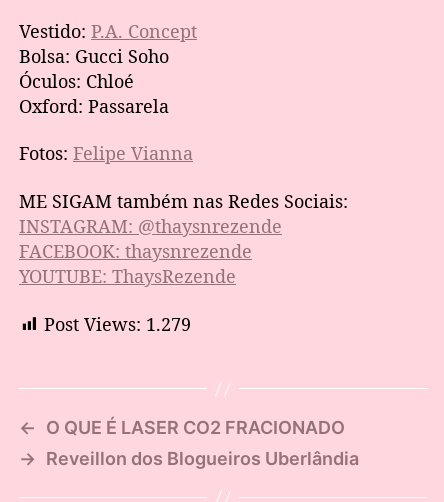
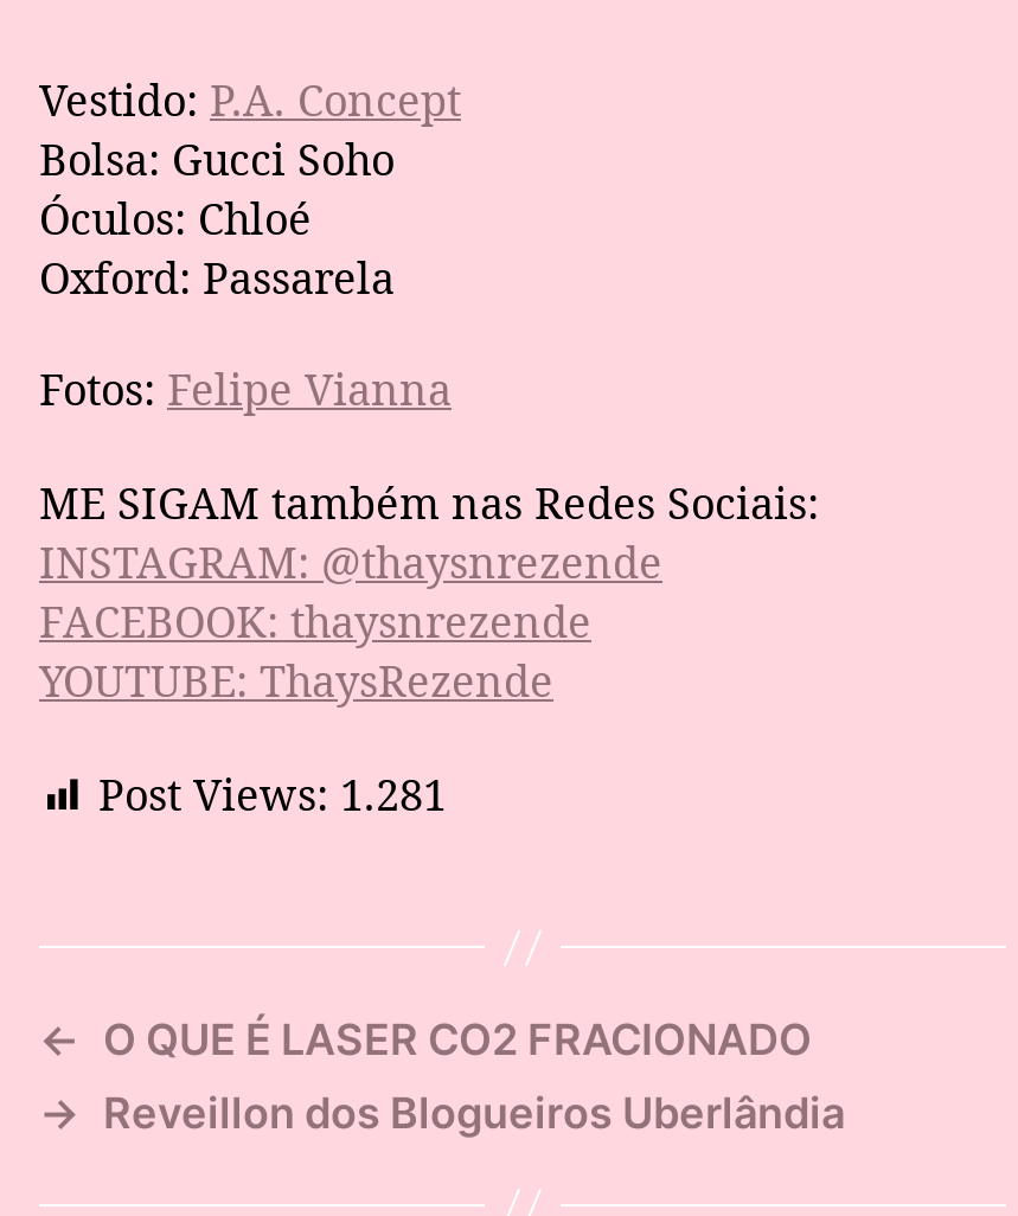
[44,312,191,336] Post Views: 1.279 -> [98,766,447,823] Post Views: 1.281

